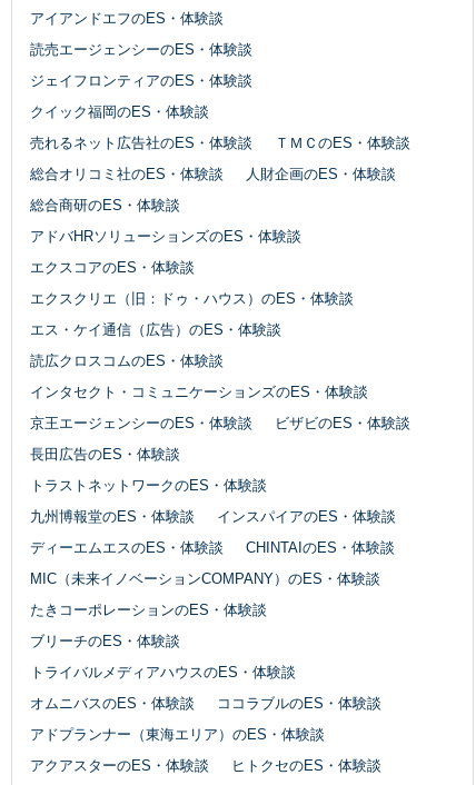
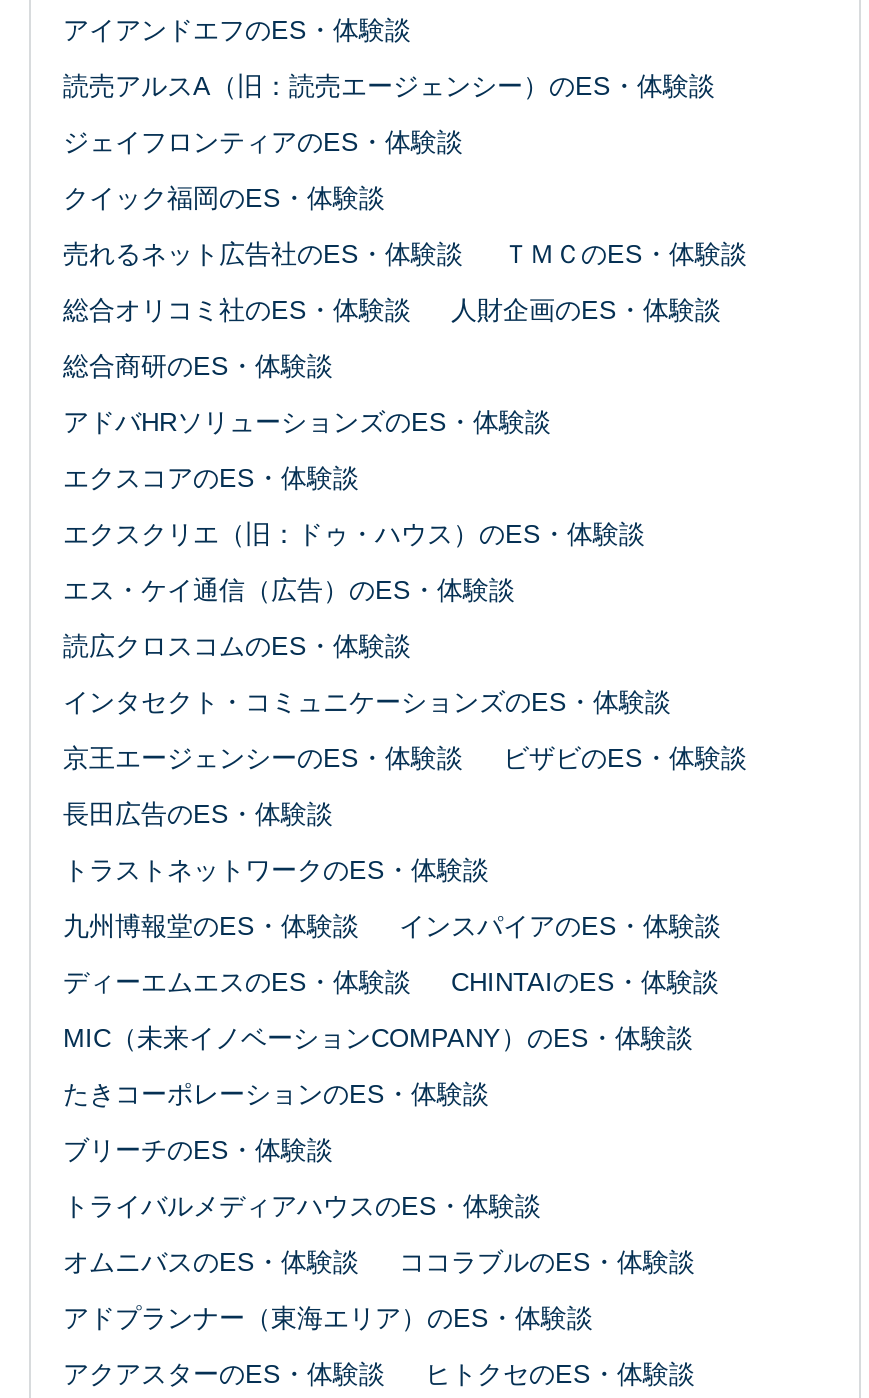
[30,41,252,58] 読売エージェンシーのES・体験談 -> [63,71,715,101] 読売アルスA（旧：読売エージェンシー）のES・体験談

